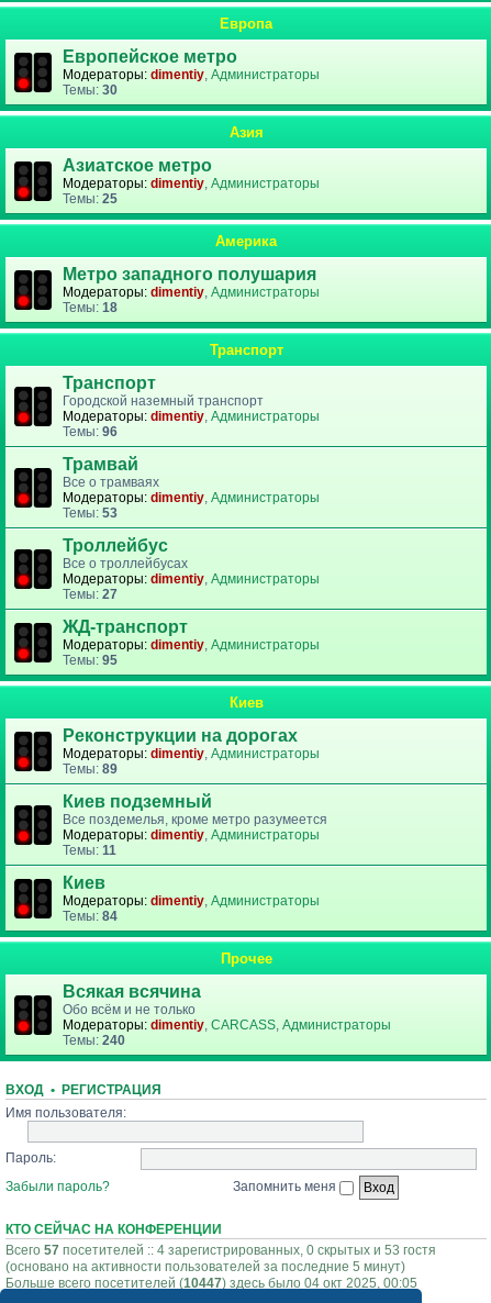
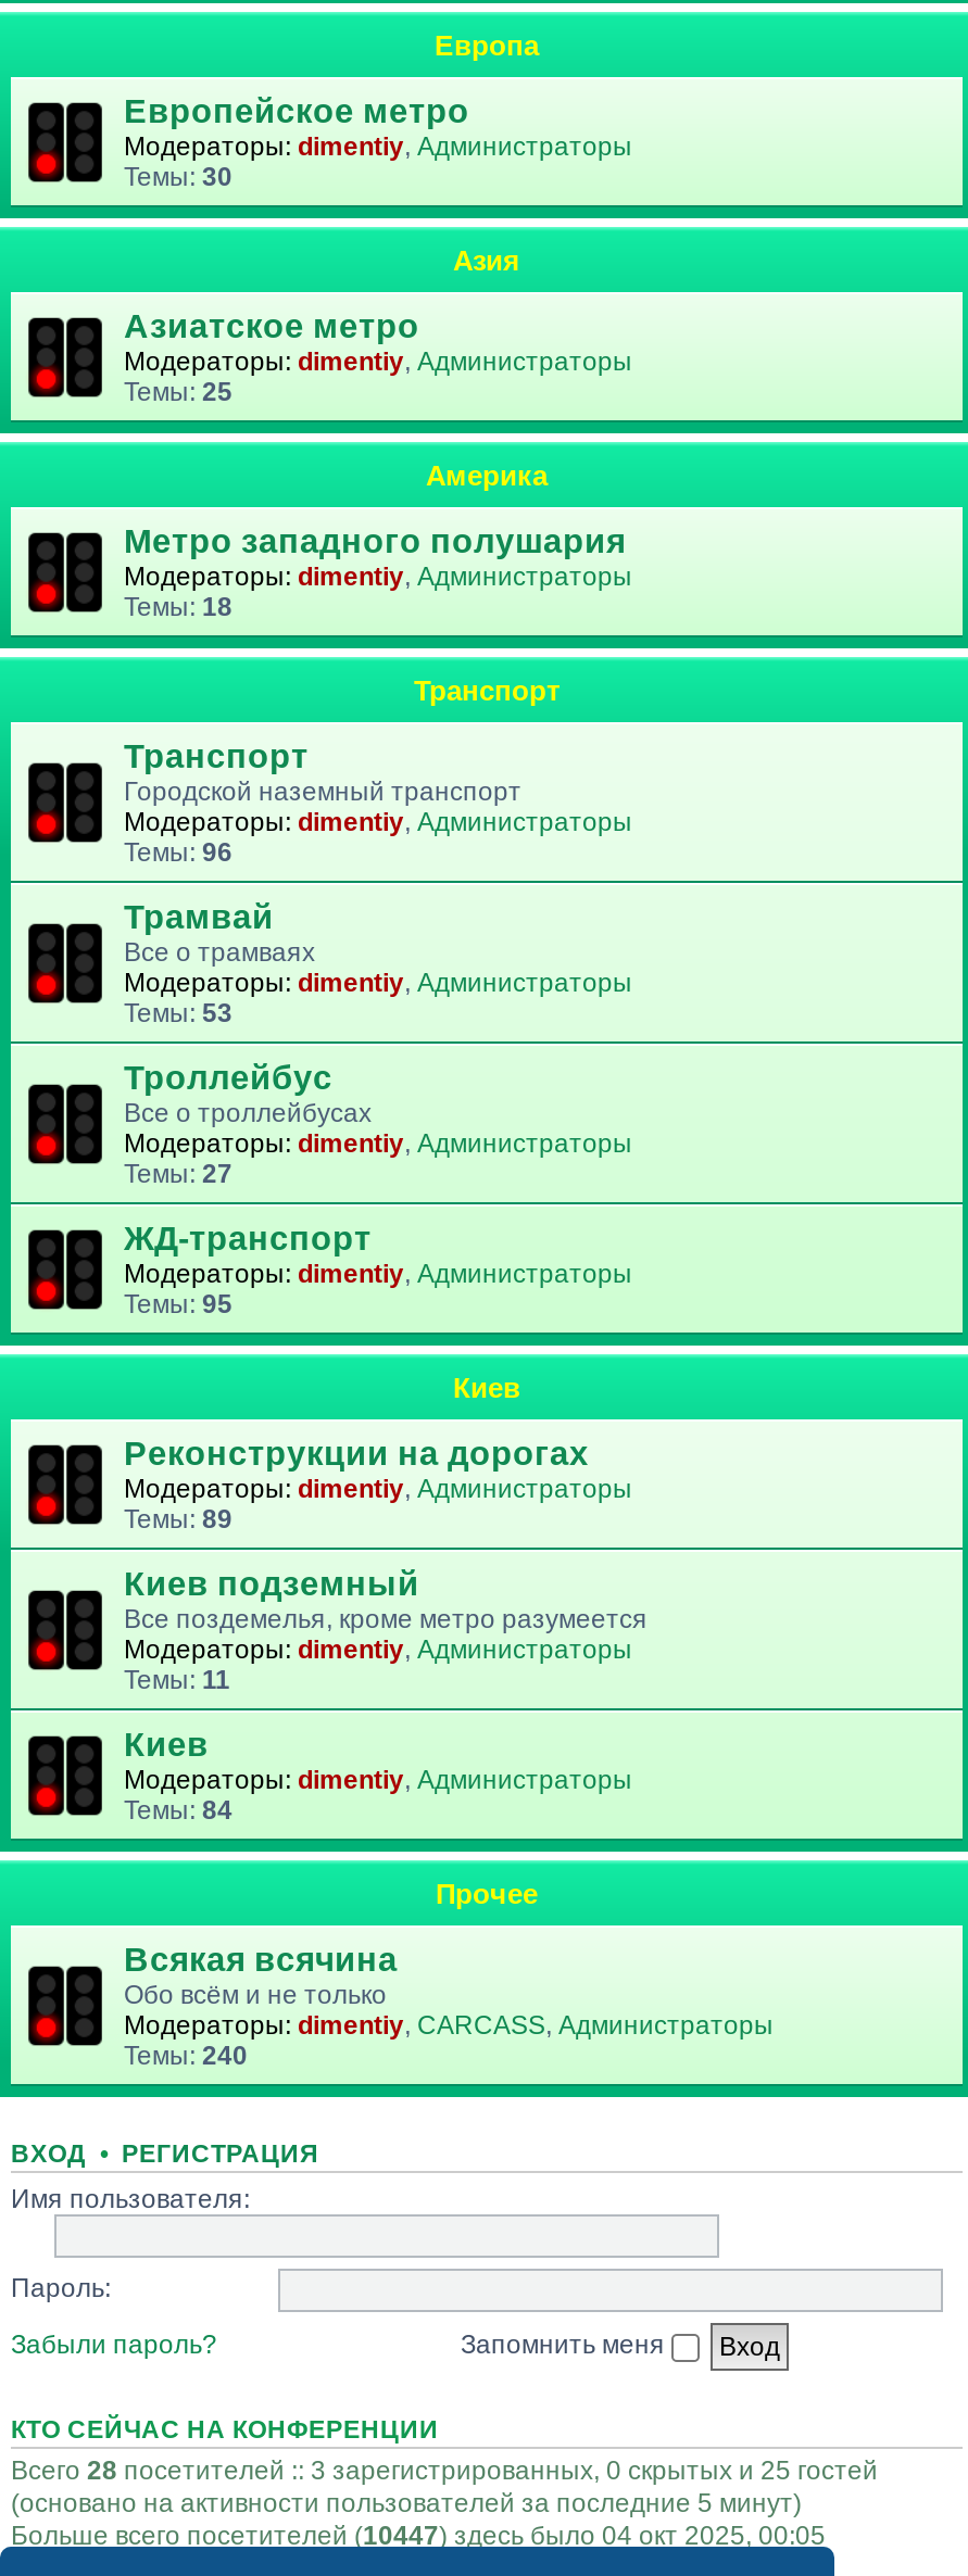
[5,1242,436,1257] Всего 57 посетителей :: 4 зарегистрированных, 0 скрытых и 53 гостя -> [11,2454,878,2485] Всего 28 посетителей :: 3 зарегистрированных, 0 скрытых и 25 гостей

